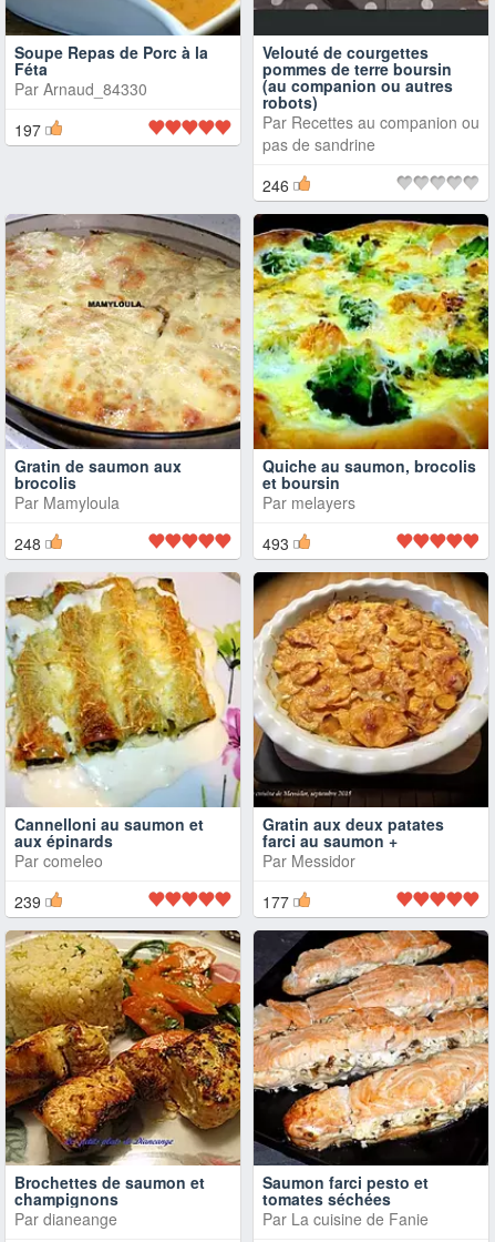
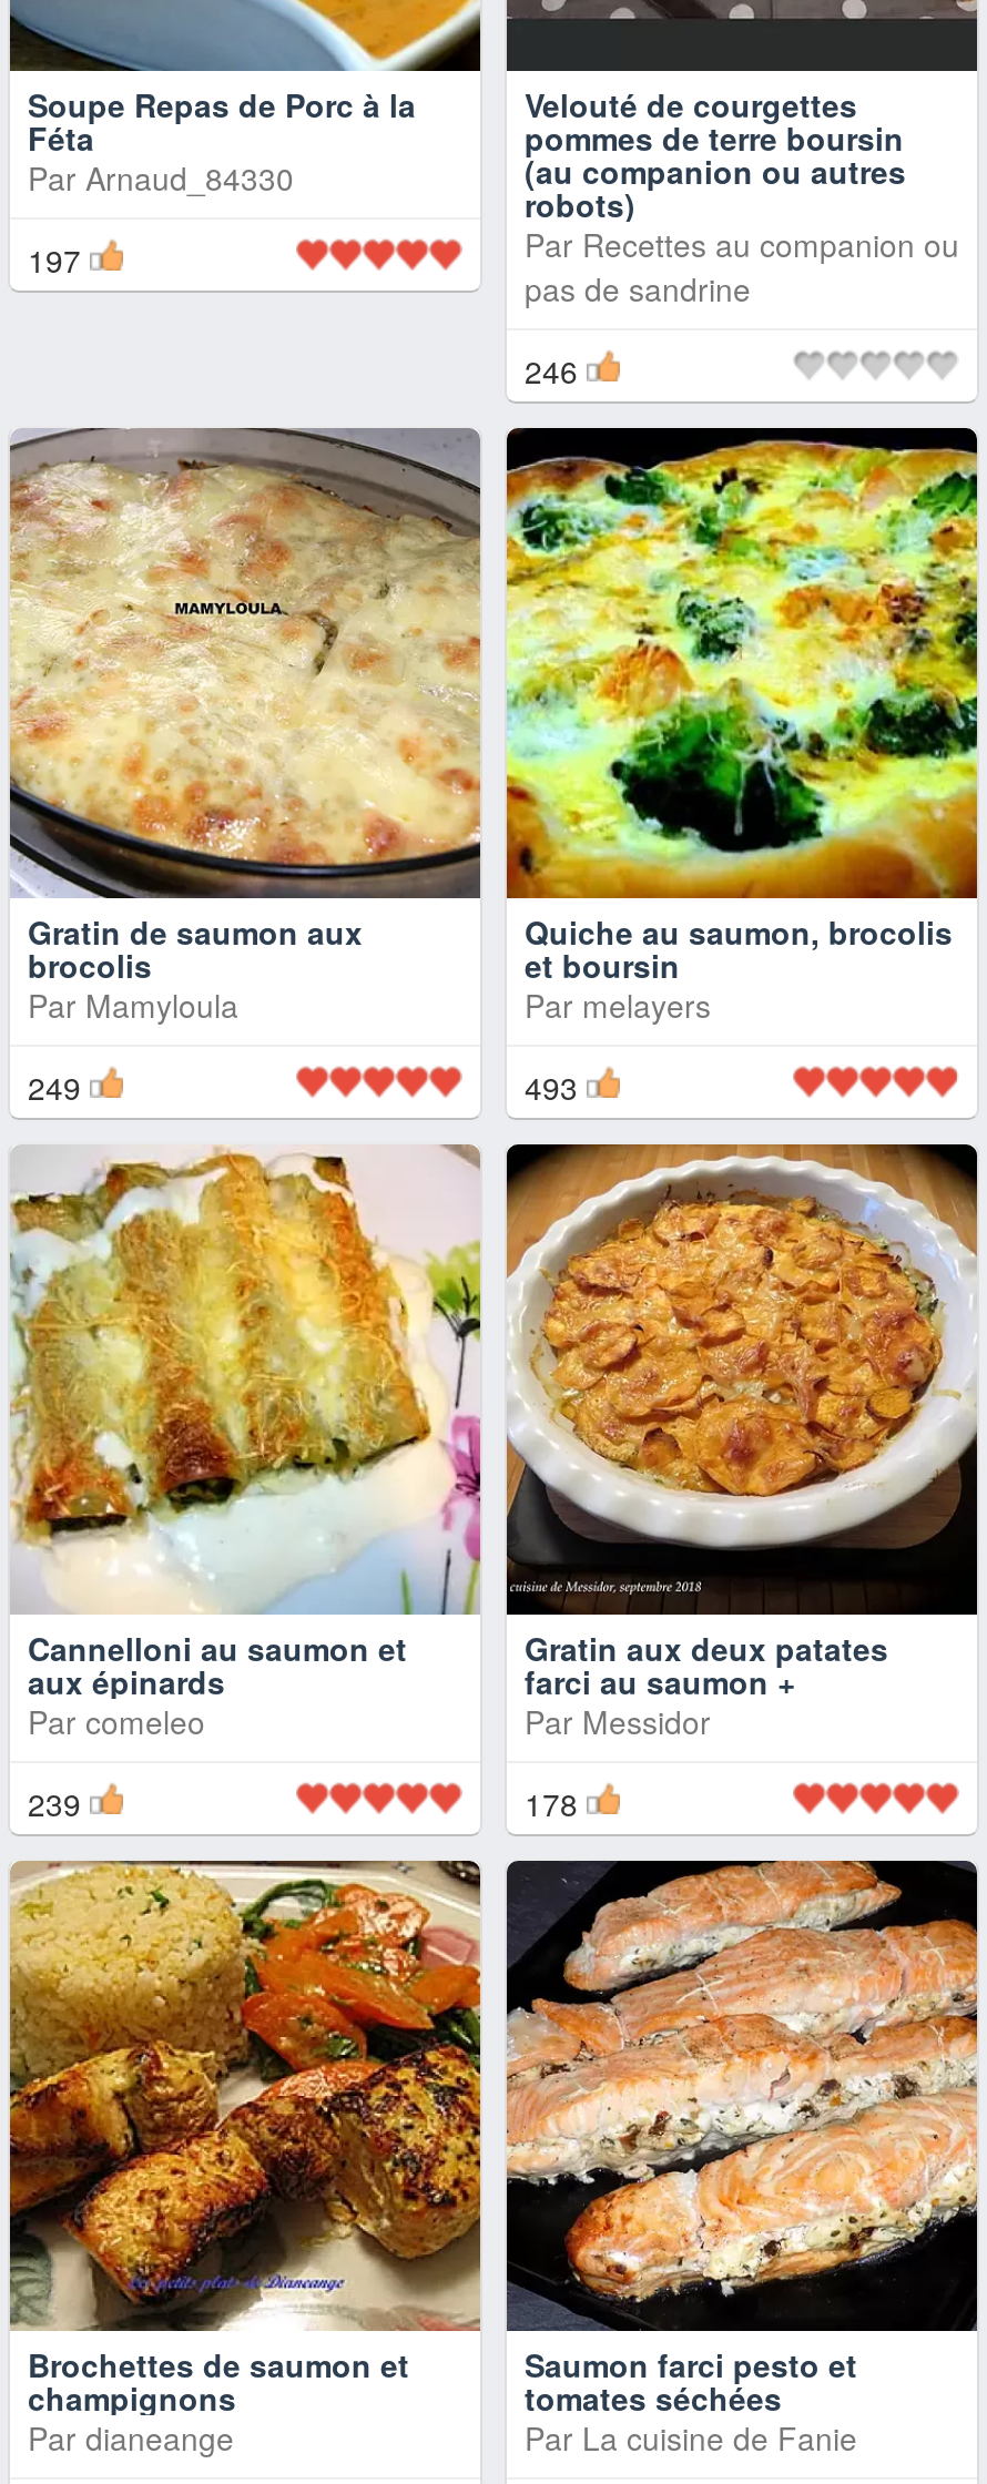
[14,532,41,554] 248 -> [28,1064,81,1108] 249
[262,890,289,912] 177 -> [525,1780,578,1825] 178

